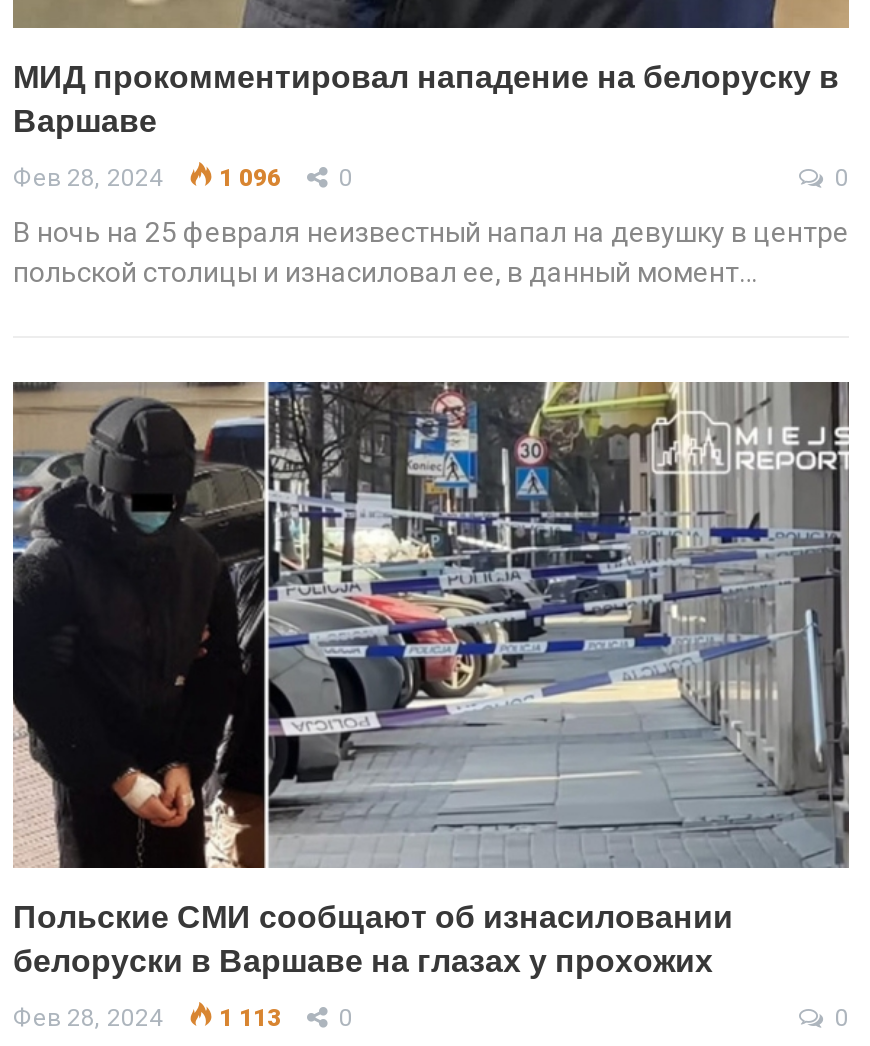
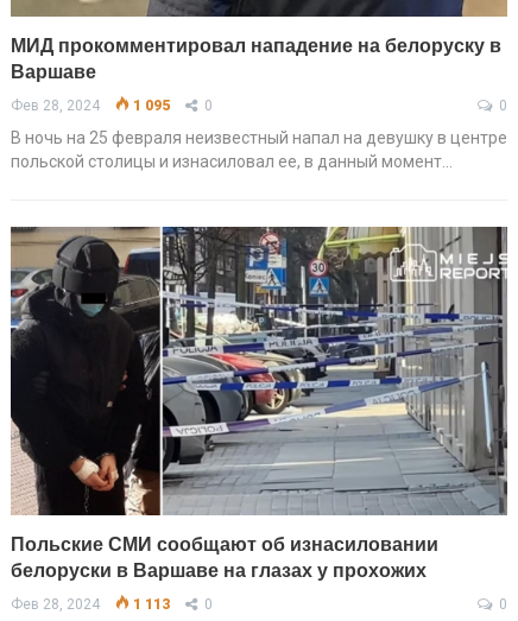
[13,165,353,193] Фев 28, 2024 1 096 0 -> [11,98,213,114] Фев 28, 2024 1 095 0

